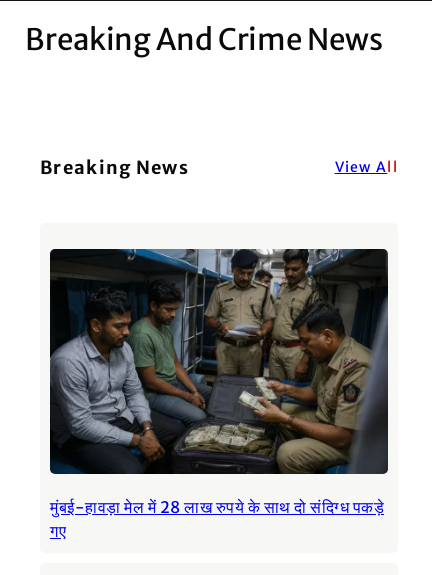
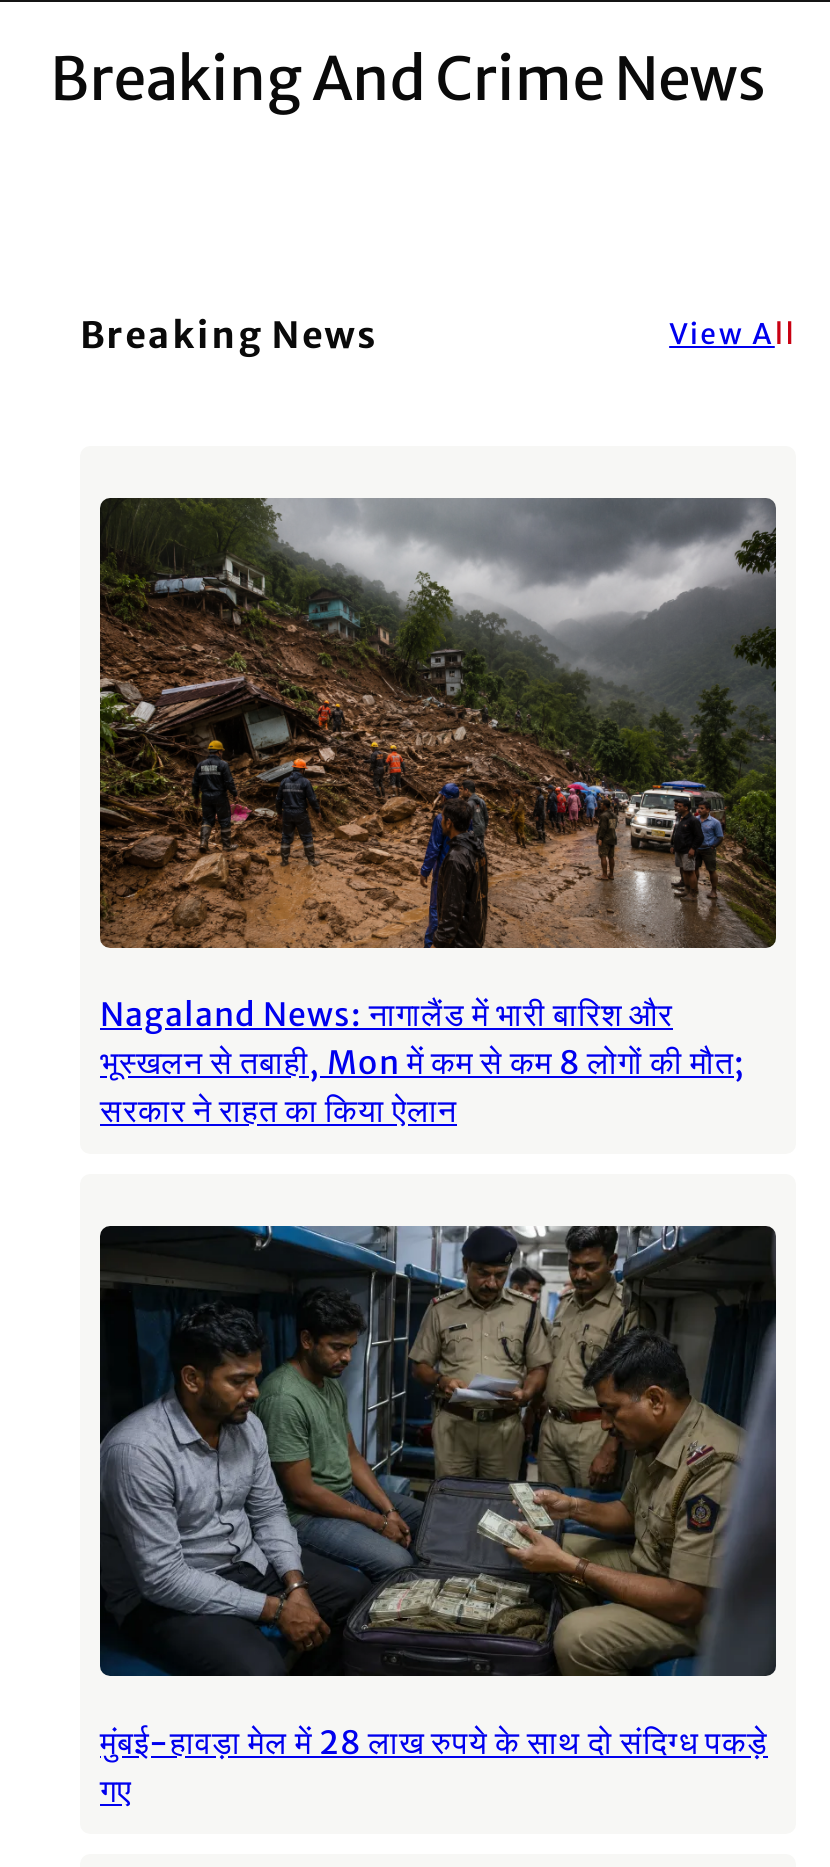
none -> [98,496,776,1130] [image] | Nagaland News: नागालैंड में भारी बारिश और | भूस्खलन से तबाही, Mon में कम से कम 8 लोगों की मौत; | सरकार ने राहत का किया ऐलान

